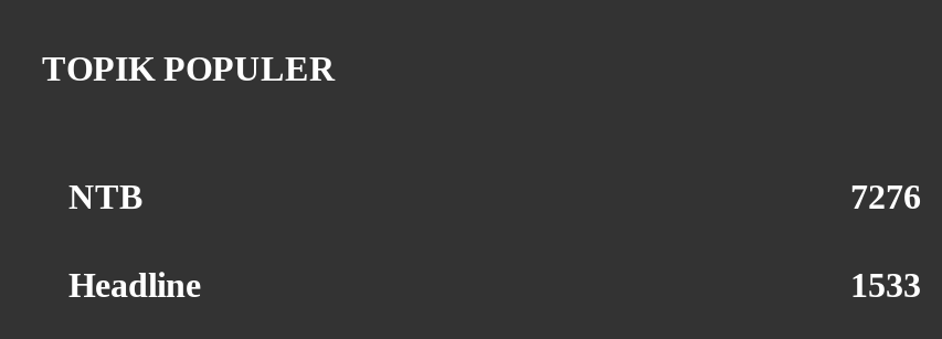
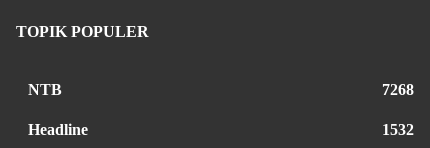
[850,177,921,215] 7276 -> [382,81,414,98] 7268
[850,266,921,303] 1533 -> [382,121,414,138] 1532

